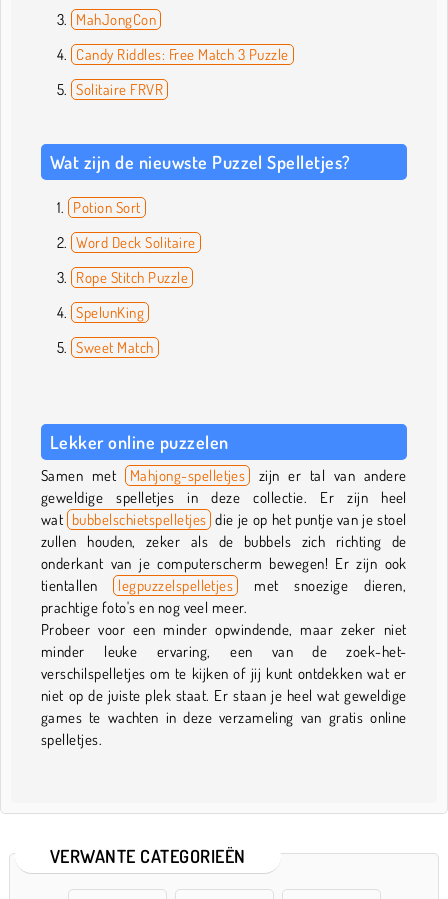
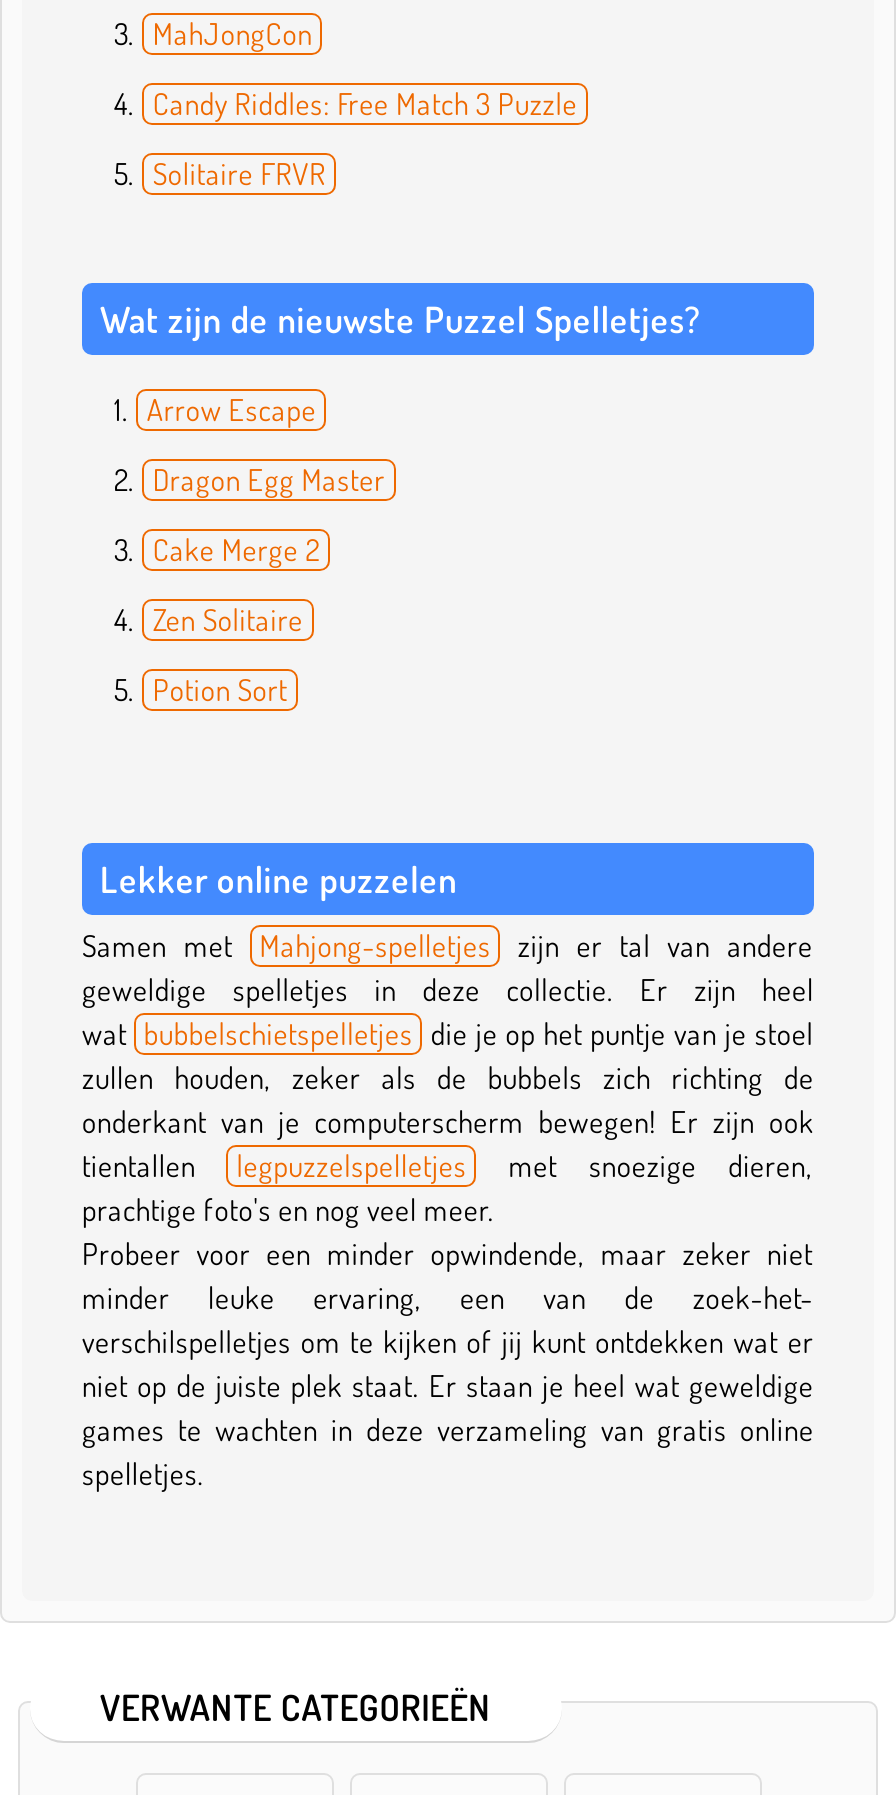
none -> [147,390,385,638] Arrow Escape | Dragon Egg Master | Cake Merge 2 | Zen Solitaire
moved [73,197,141,216] -> [153,670,287,708]: Potion Sort
[76,232,195,356] Word Deck Solitaire | Rope Stitch Puzzle | SpelunKing | Sweet Match -> none

